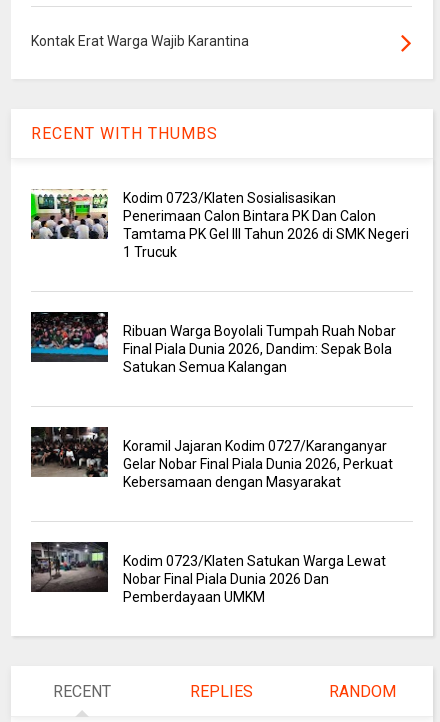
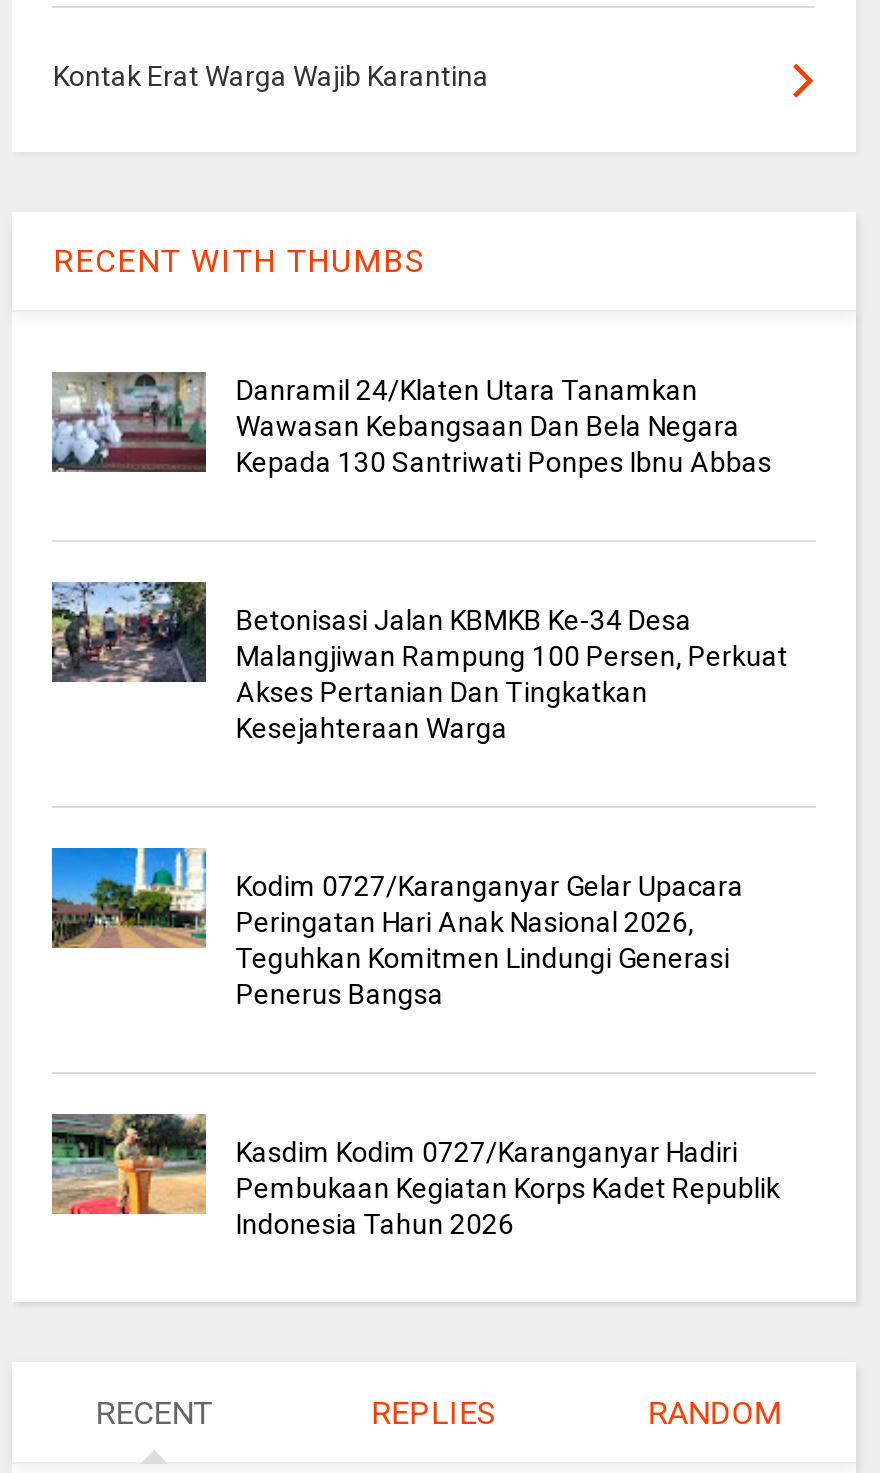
[30,189,409,260] [image] | Kodim 0723/Klaten Sosialisasikan | Penerimaan Calon Bintara PK Dan Calon | Tamtama PK Gel III Tahun 2026 di SMK Negeri | 1 Trucuk -> [50,370,772,478] [image] | Danramil 24/Klaten Utara Tanamkan | Wawasan Kebangsaan Dan Bela Negara | Kepada 130 Santriwati Ponpes Ibnu Abbas
[30,294,396,375] [image] | Ribuan Warga Boyolali Tumpah Ruah Nobar | Final Piala Dunia 2026, Dandim: Sepak Bola | Satukan Semua Kalangan -> [50,580,788,744] [image] | Betonisasi Jalan KBMKB Ke-34 Desa | Malangjiwan Rampung 100 Persen, Perkuat | Akses Pertanian Dan Tingkatkan | Kesejahteraan Warga
[30,426,393,490] [image] | Koramil Jajaran Kodim 0727/Karanganyar | Gelar Nobar Final Piala Dunia 2026, Perkuat | Kebersamaan dengan Masyarakat -> [50,846,744,1010] [image] | Kodim 0727/Karanganyar Gelar Upacara | Peringatan Hari Anak Nasional 2026, | Teguhkan Komitmen Lindungi Generasi | Penerus Bangsa
[30,541,386,605] [image] | Kodim 0723/Klaten Satukan Warga Lewat | Nobar Final Piala Dunia 2026 Dan | Pemberdayaan UMKM -> [50,1112,780,1240] [image] | Kasdim Kodim 0727/Karanganyar Hadiri | Pembukaan Kegiatan Korps Kadet Republik | Indonesia Tahun 2026

